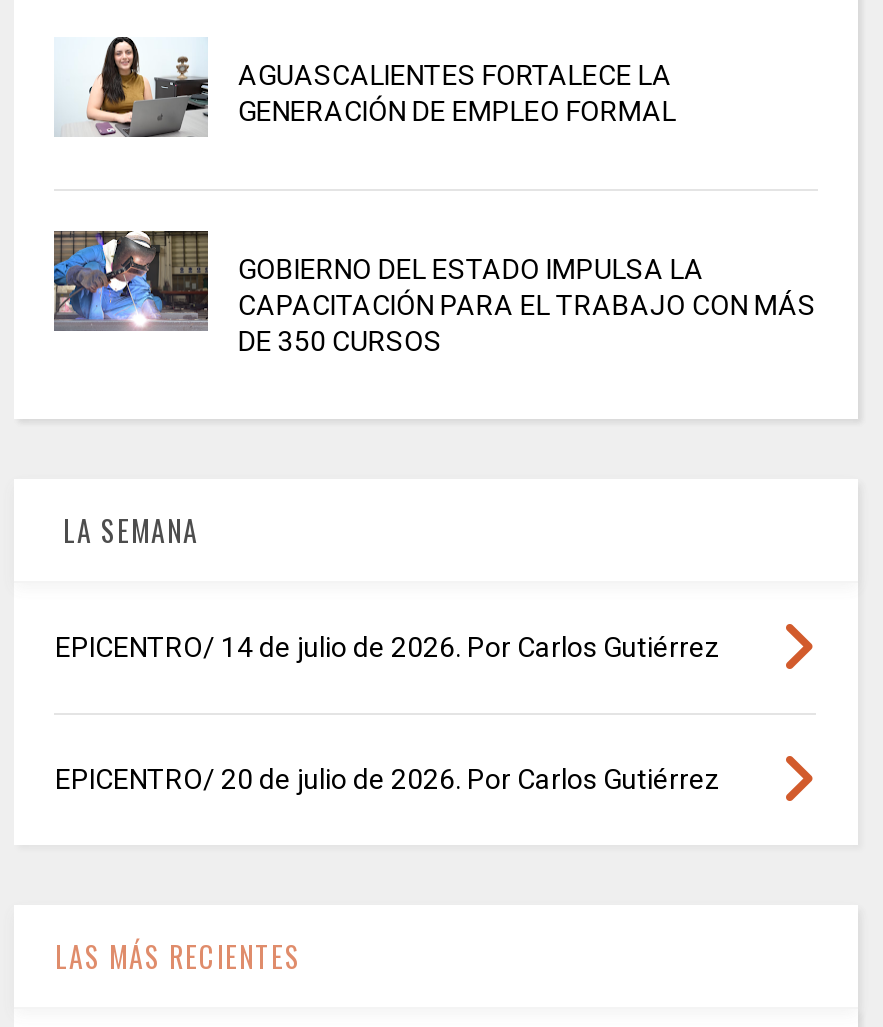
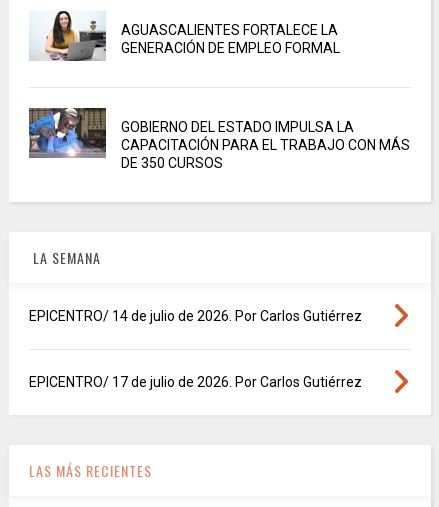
[55,763,721,795] EPICENTRO/ 20 de julio de 2026. Por Carlos Gutiérrez -> [29,374,362,390] EPICENTRO/ 17 de julio de 2026. Por Carlos Gutiérrez

